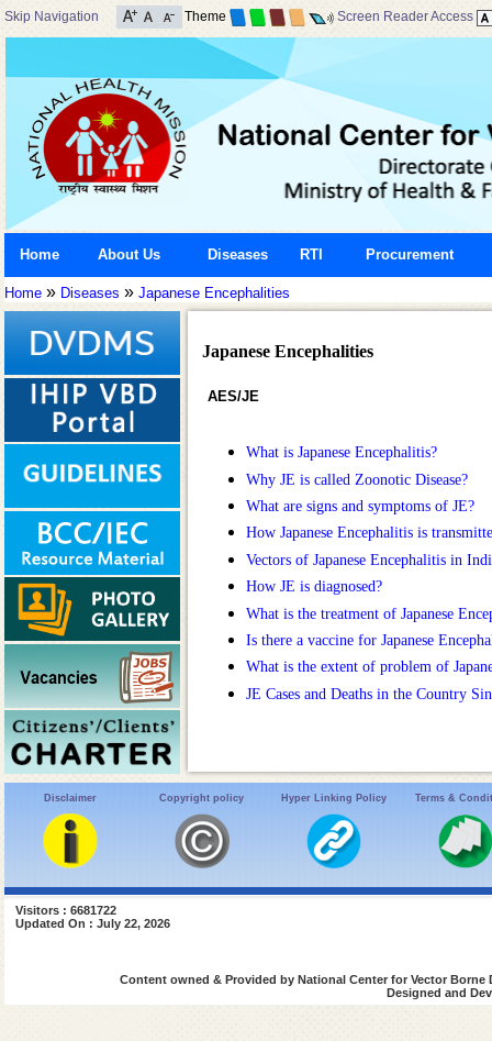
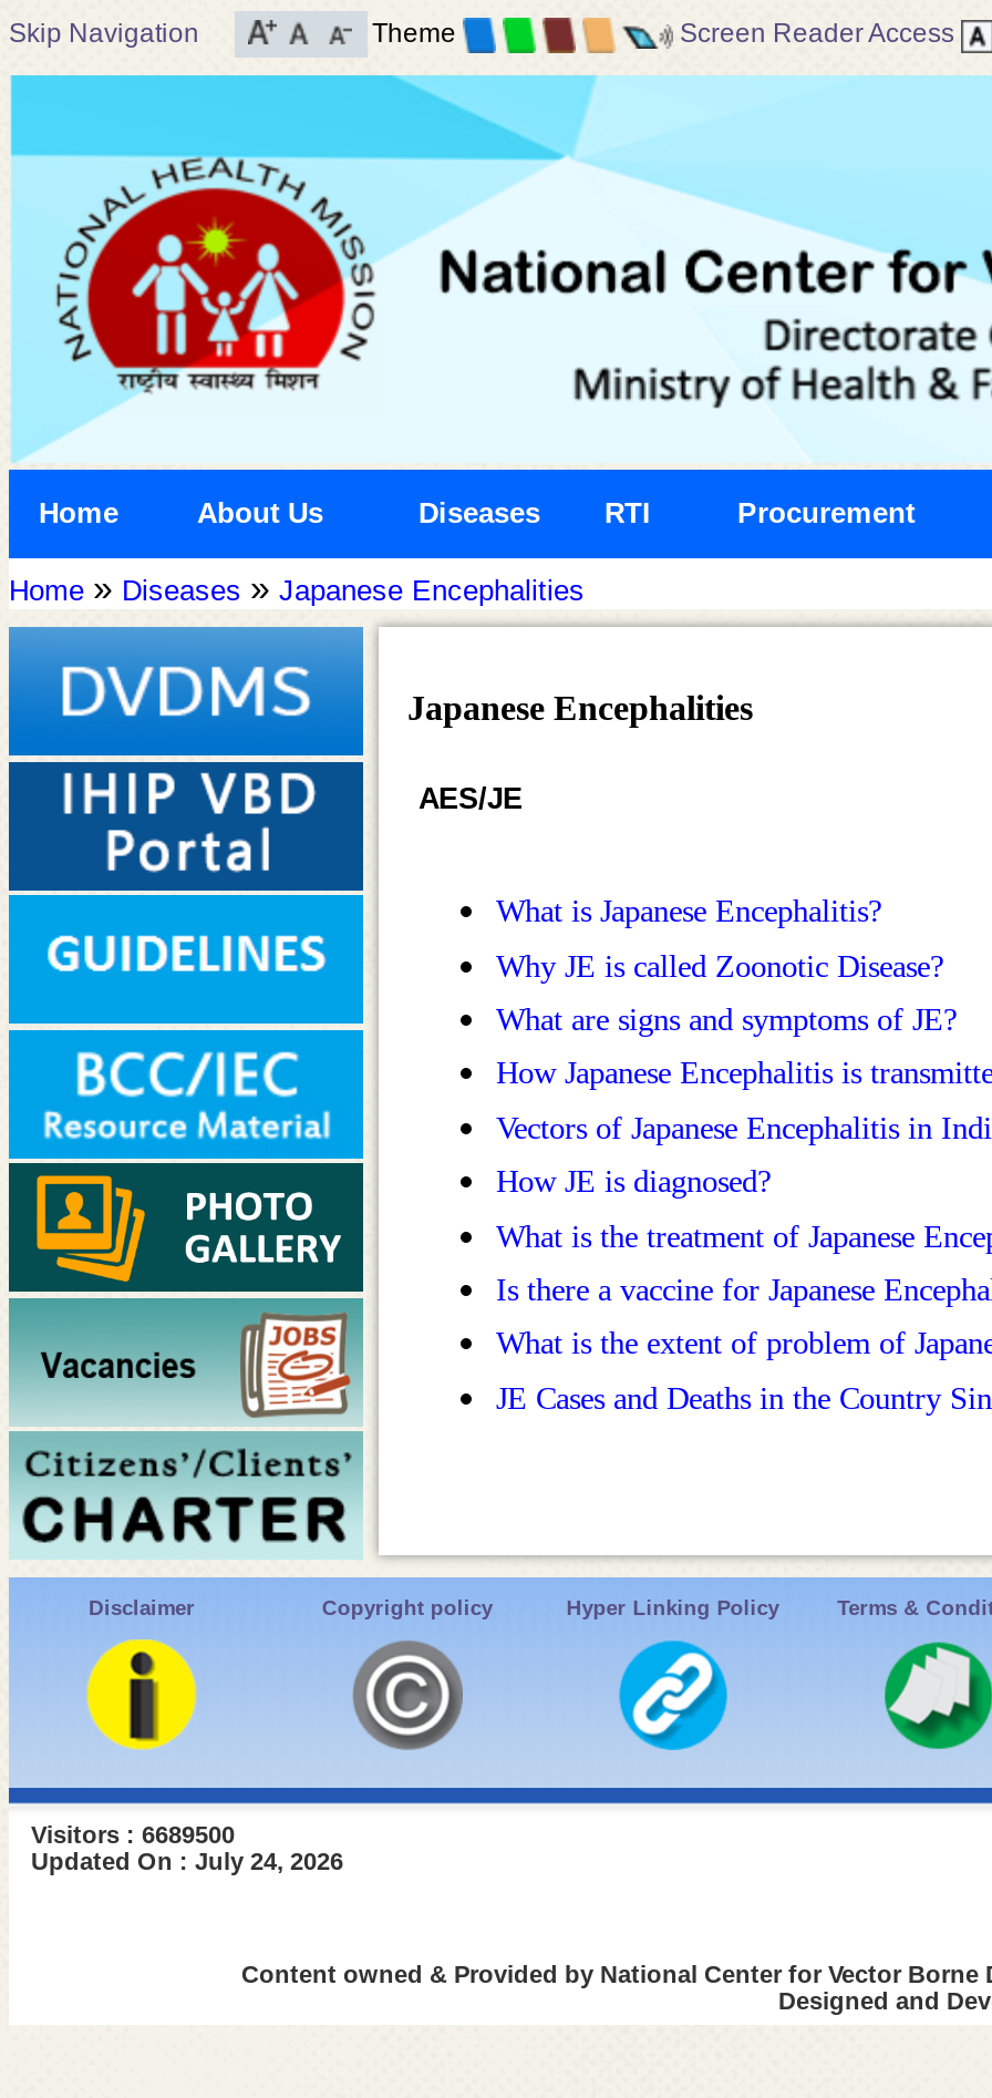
[15,903,116,916] Visitors : 6681722 -> [31,1820,235,1847] Visitors : 6689500
[15,916,170,929] Updated On : July 22, 2026 -> [31,1847,343,1873] Updated On : July 24, 2026

